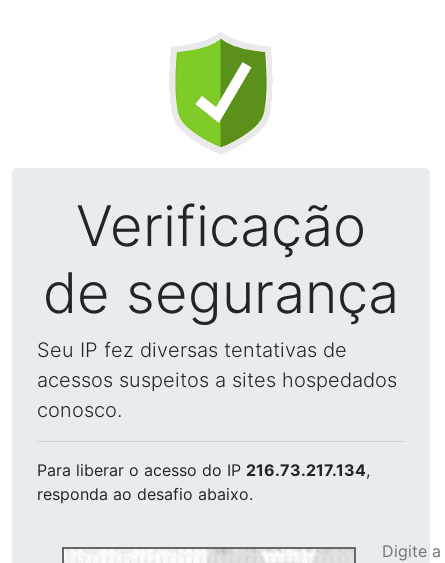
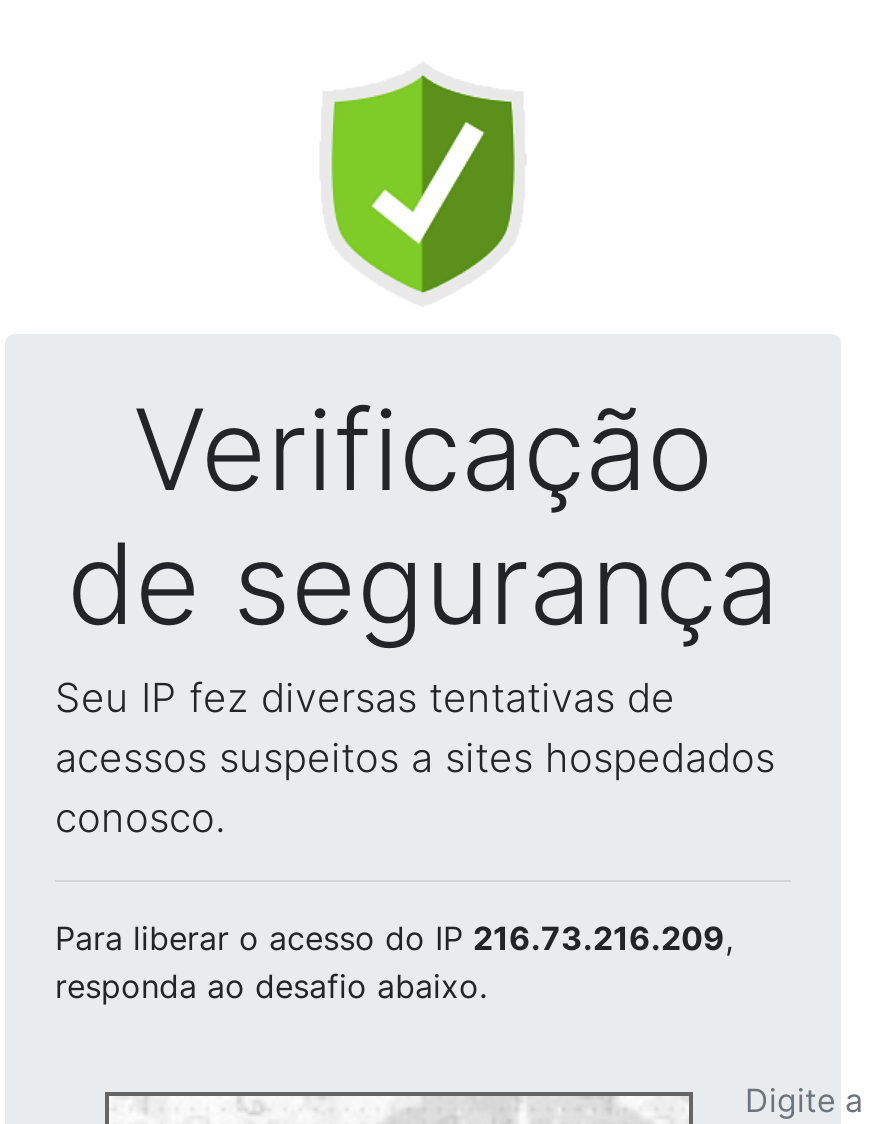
[37,460,370,480] Para liberar o acesso do IP 216.73.217.134, -> [55,918,733,958] Para liberar o acesso do IP 216.73.216.209,

